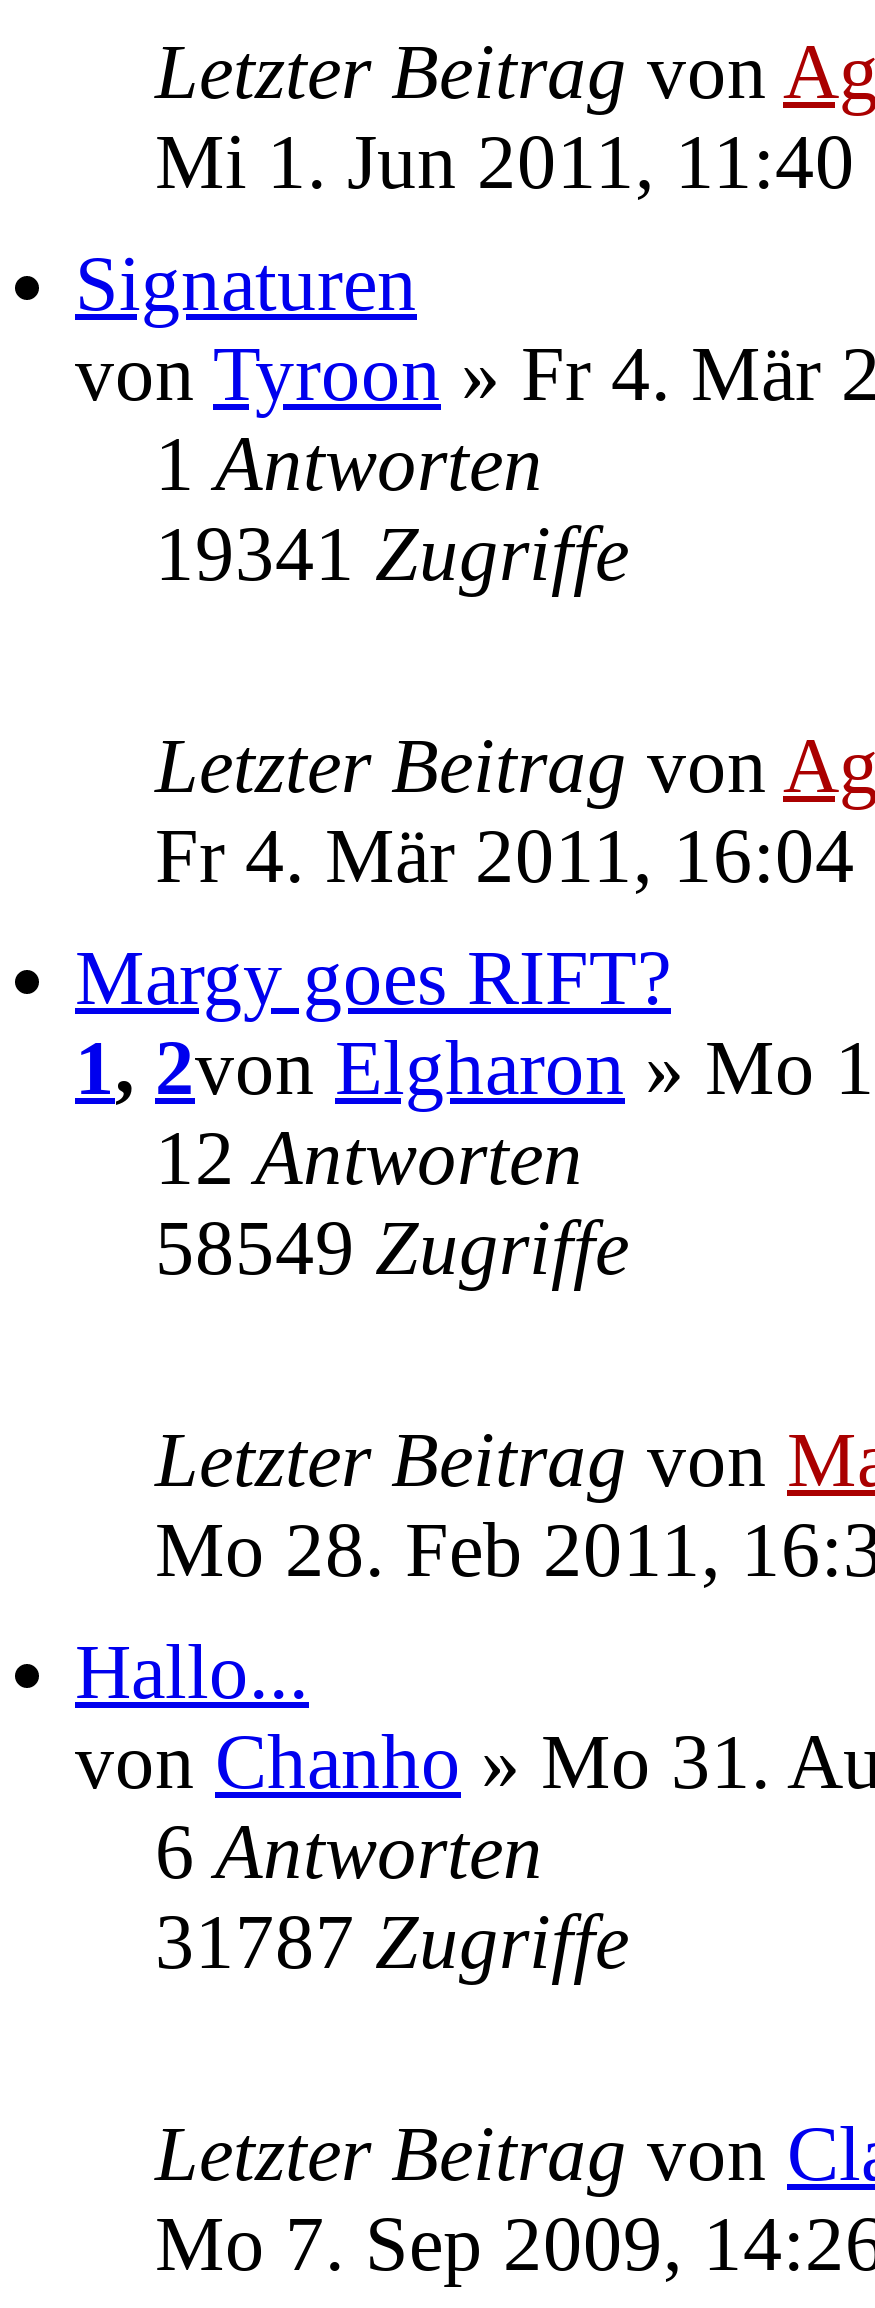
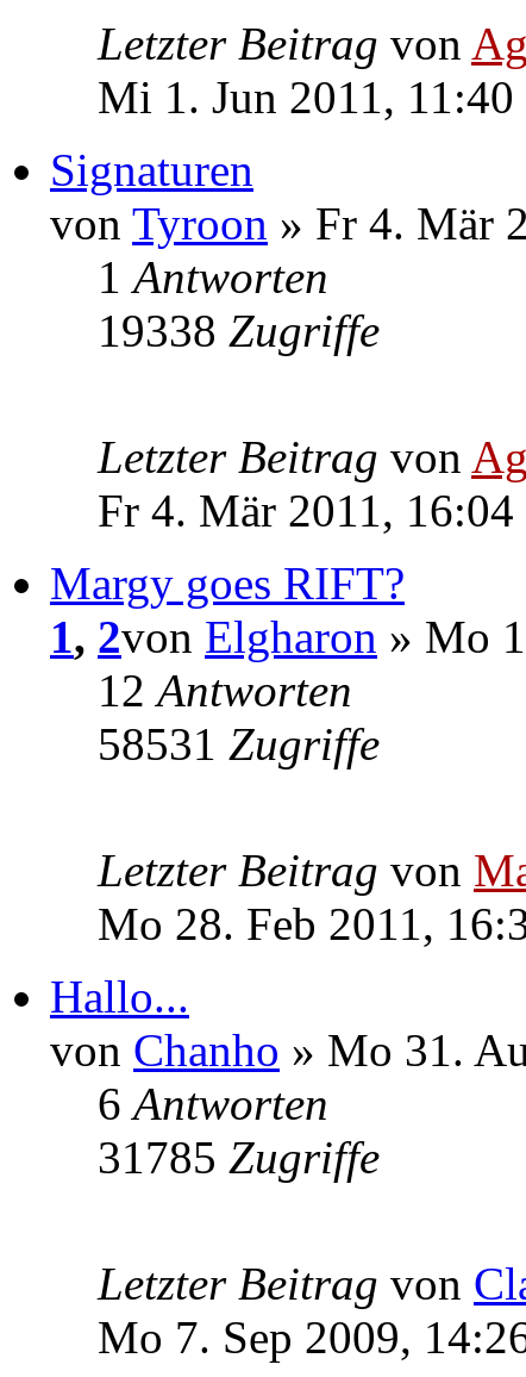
[155,510,629,596] 19341 Zugriffe -> [98,305,380,356] 19338 Zugriffe
[155,1204,629,1290] 58549 Zugriffe -> [98,718,380,769] 58531 Zugriffe
[155,1898,629,1984] 31787 Zugriffe -> [98,1131,380,1183] 31785 Zugriffe

